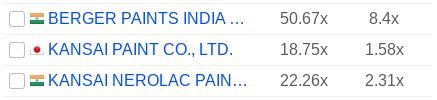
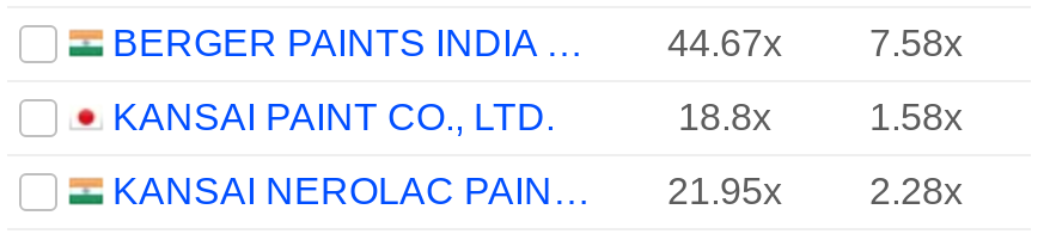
[280,10,399,27] 50.67x | 8.4x -> [667,23,963,63] 44.67x | 7.58x
[280,41,328,58] 18.75x -> [678,97,771,137] 18.8x
[280,72,403,89] 22.26x | 2.31x -> [667,171,963,211] 21.95x | 2.28x

